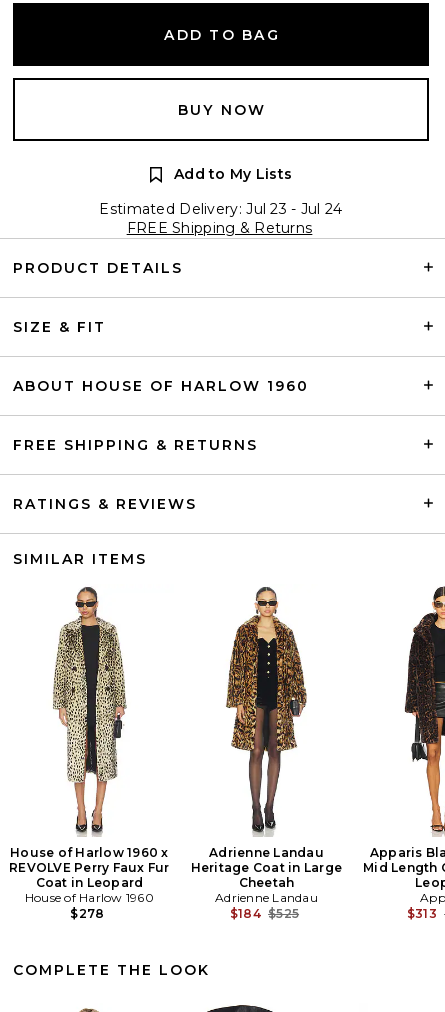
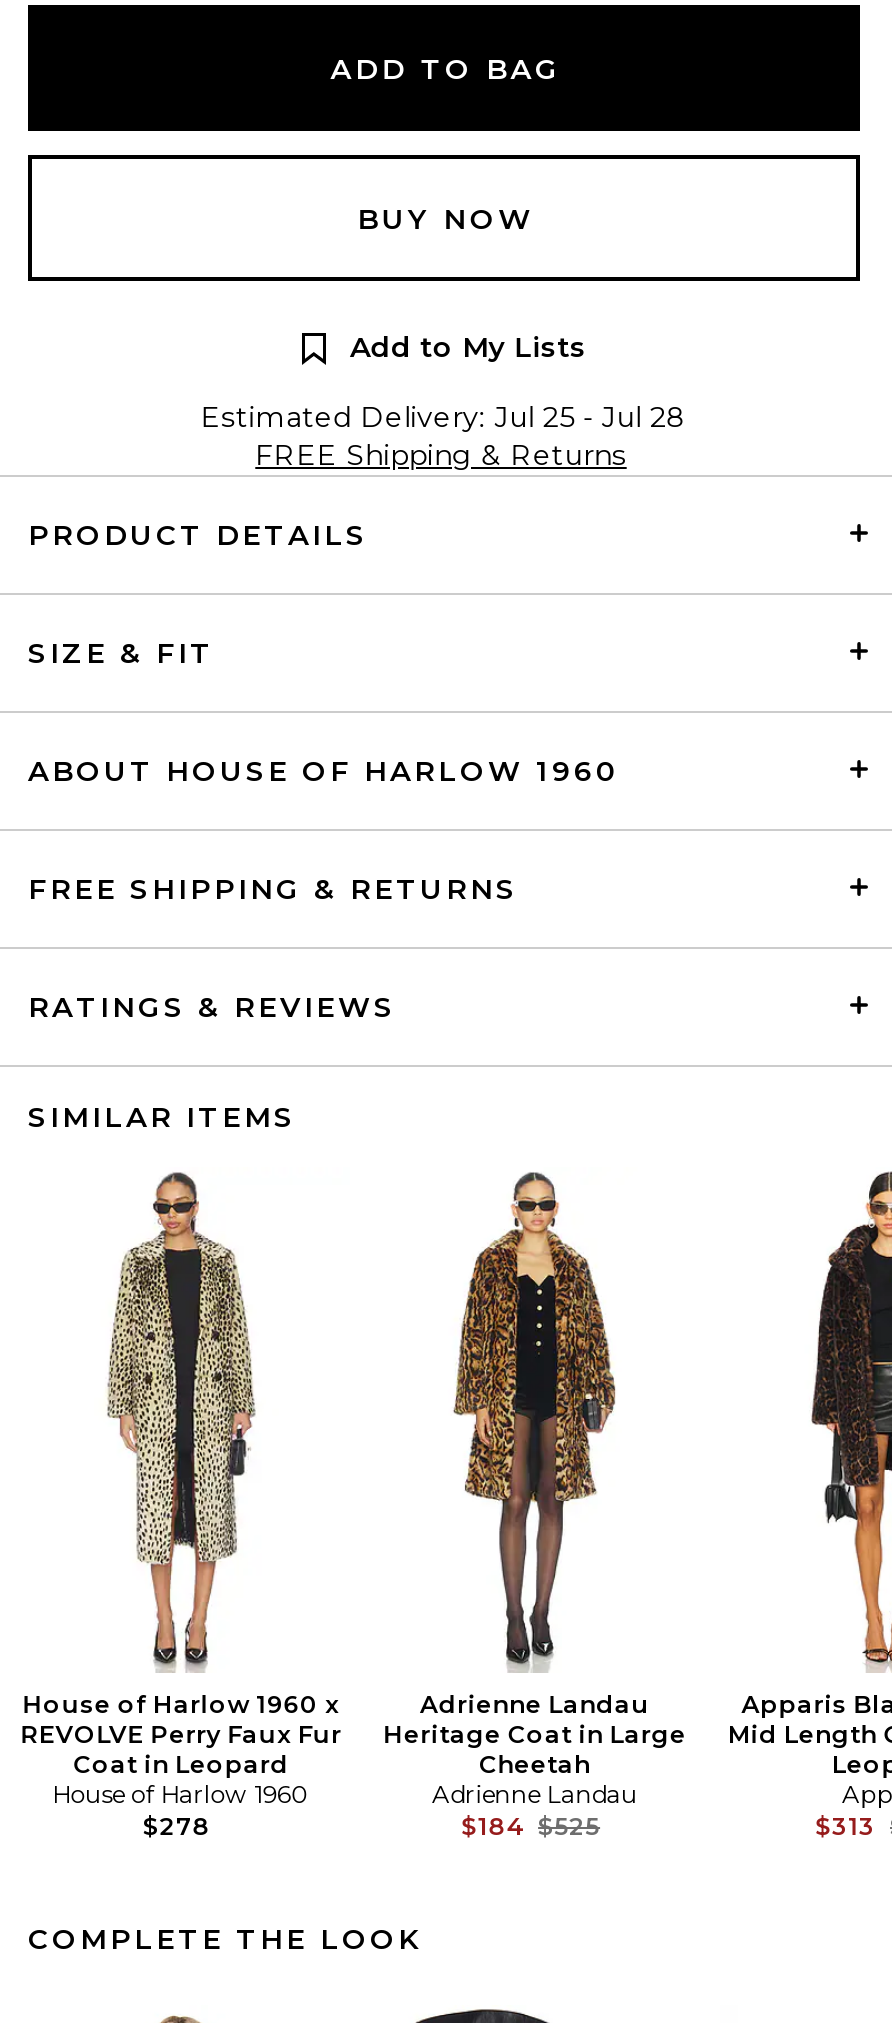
[99,200,343,218] Estimated Delivery: Jul 23 - Jul 24 -> [201,398,687,434] Estimated Delivery: Jul 25 - Jul 28

